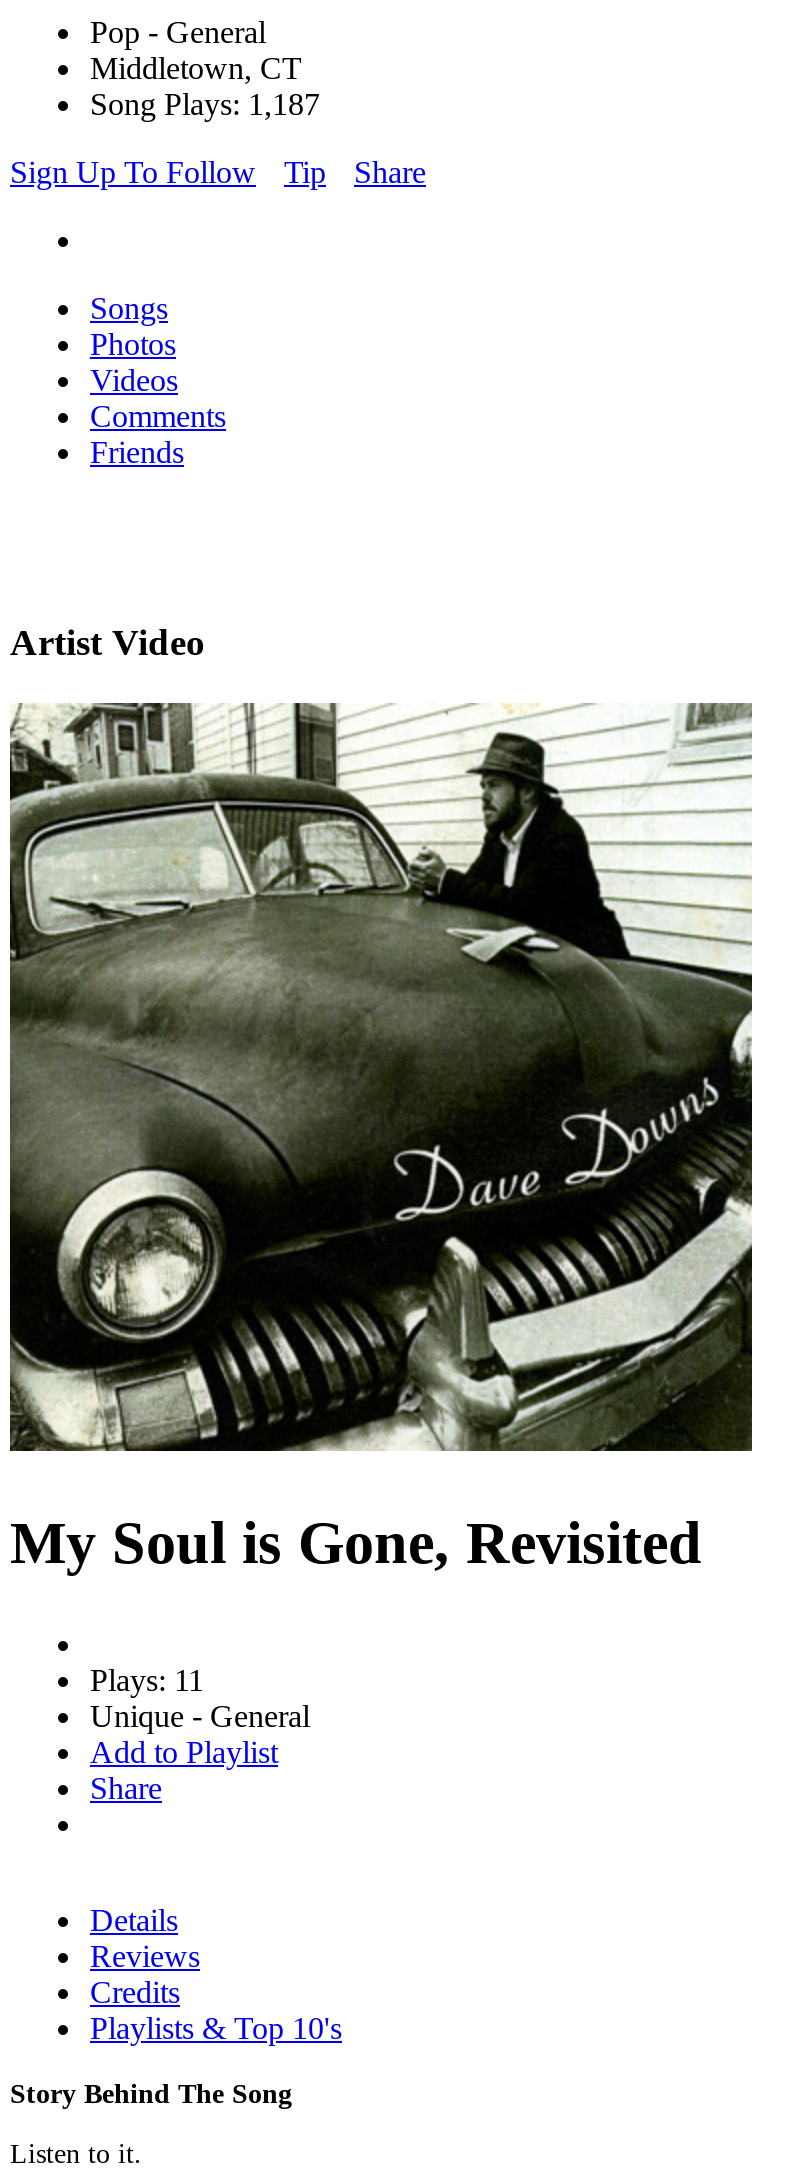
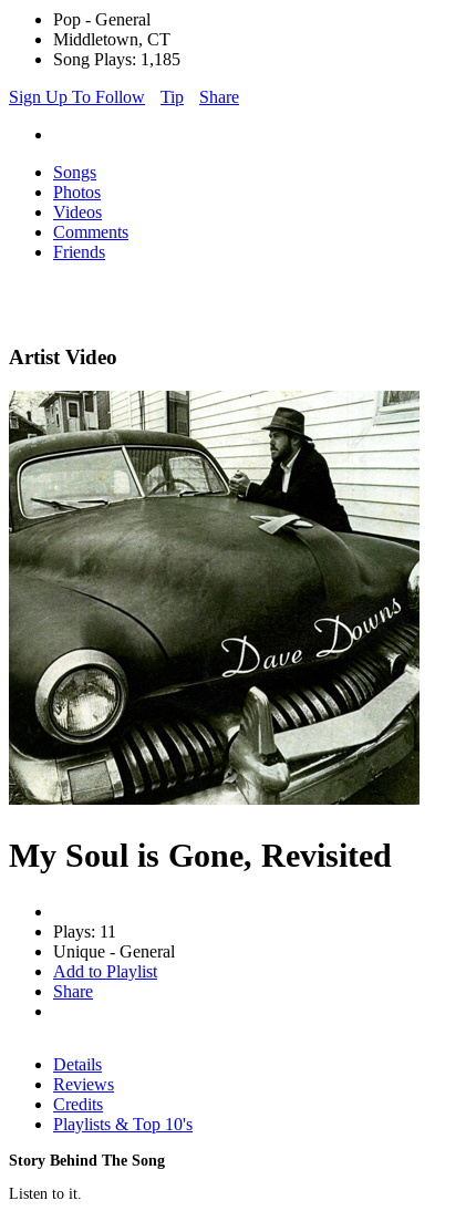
[90,88,320,122] Song Plays: 1,187 -> [53,50,180,69] Song Plays: 1,185

